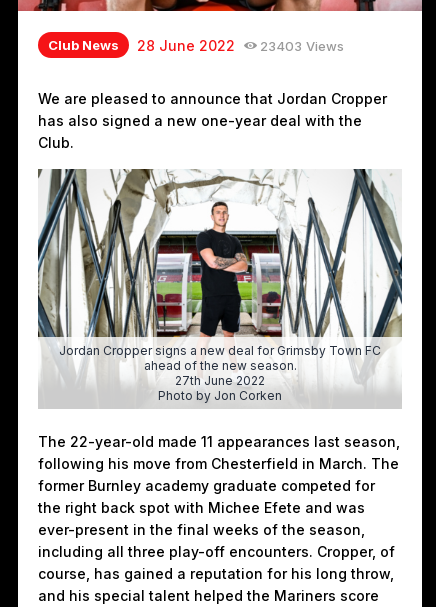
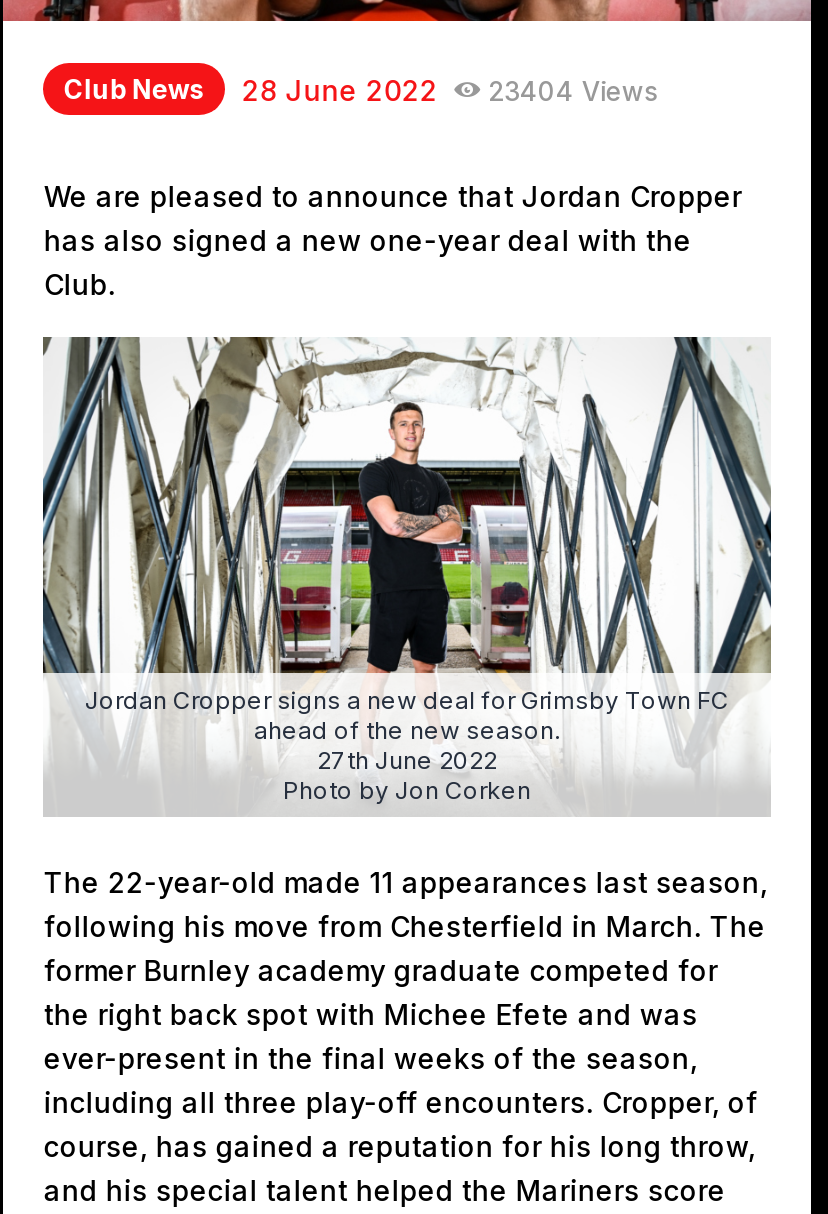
[48,37,344,54] Club News 28 June 2022 23403 Views -> [64,74,658,108] Club News 28 June 2022 23404 Views

